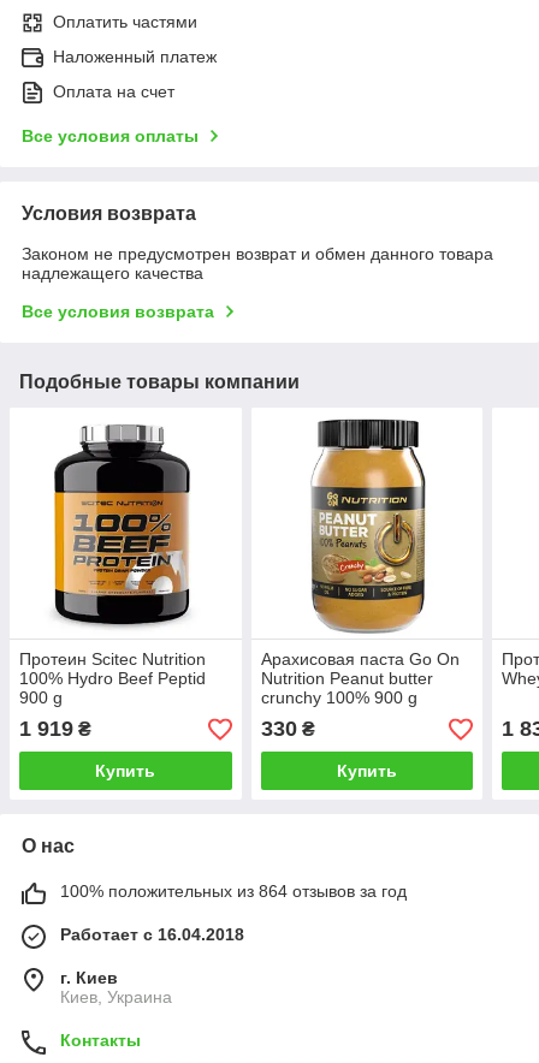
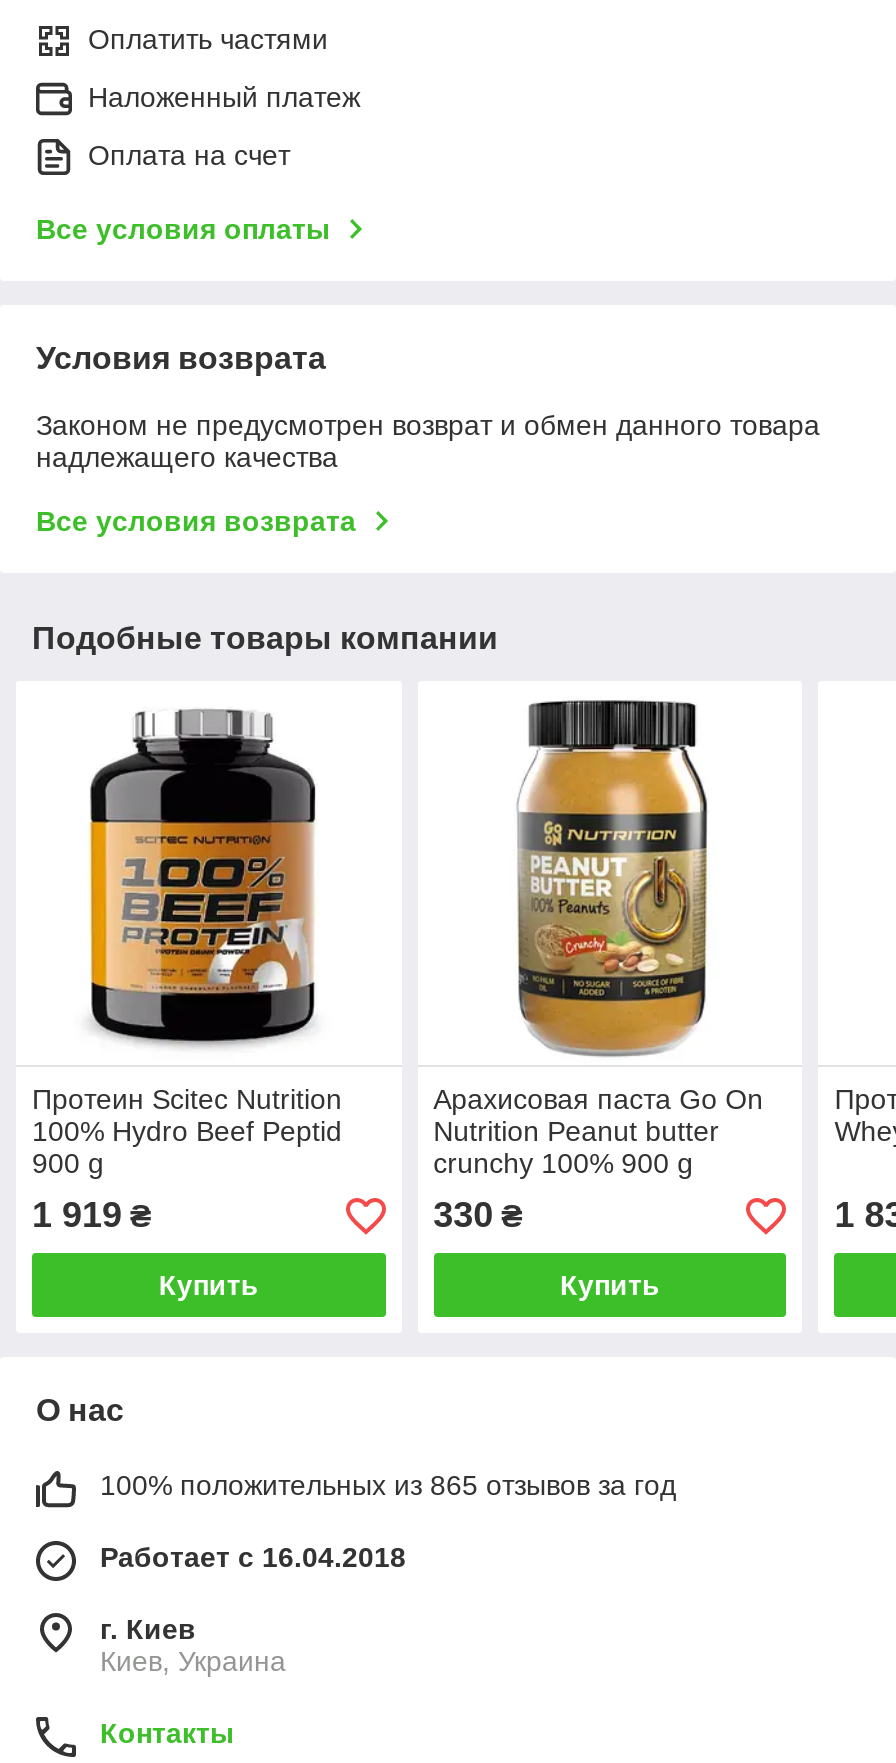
[60,882,407,901] 100% положительных из 864 отзывов за год -> [100,1470,676,1502] 100% положительных из 865 отзывов за год

